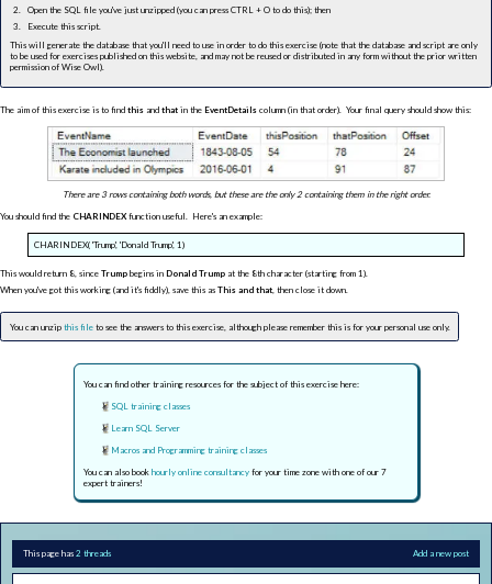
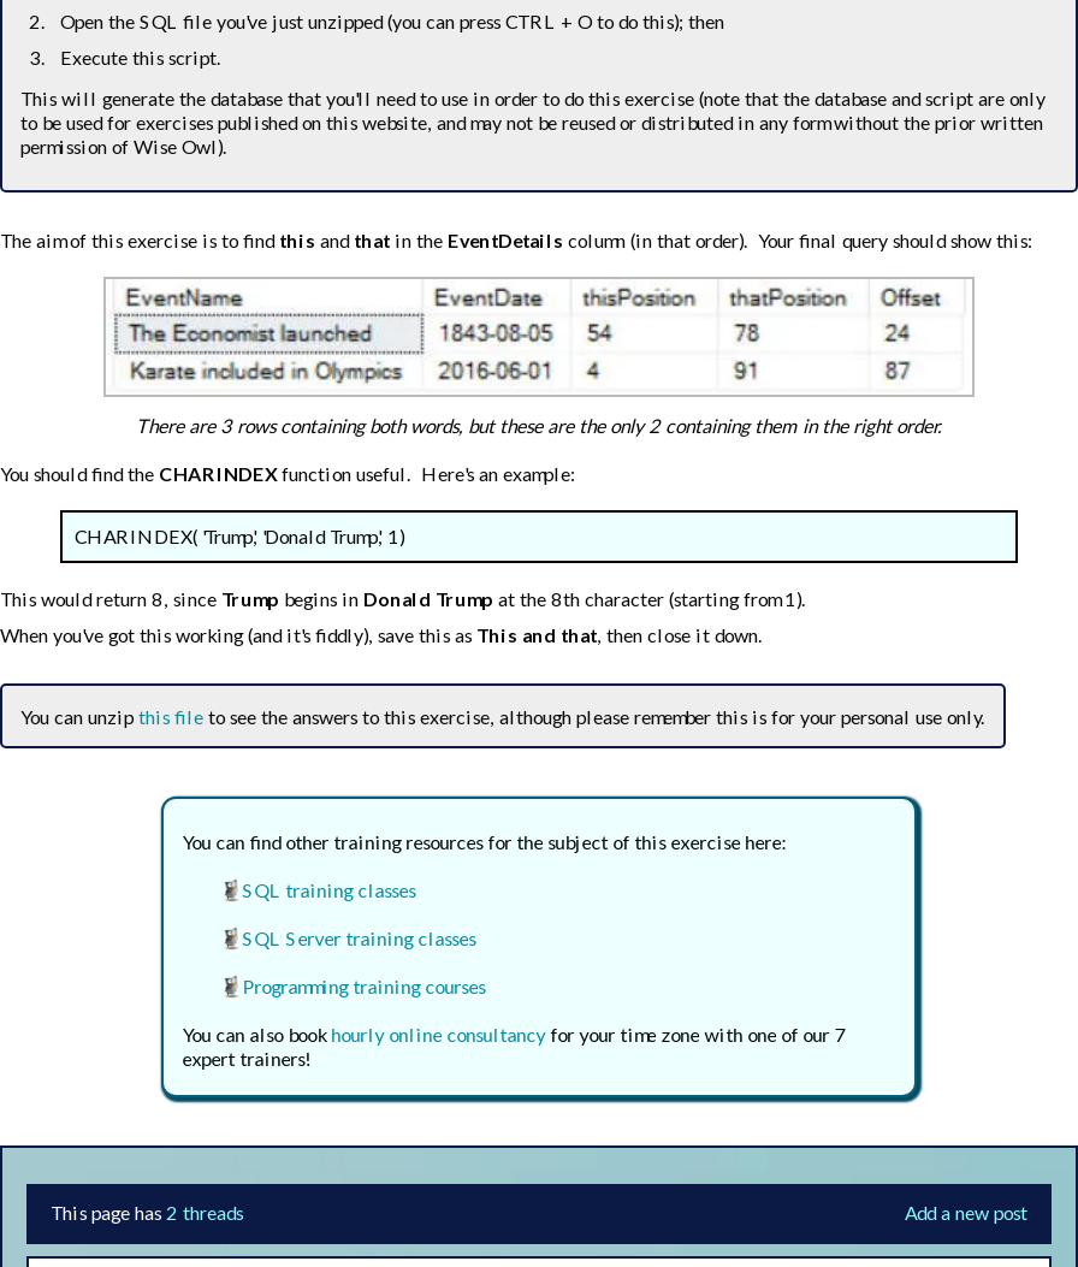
[111,423,180,433] Learn SQL Server -> [242,926,476,950] SQL Server training classes
[111,444,267,455] Macros and Programming training classes -> [242,974,485,998] Programming training courses

